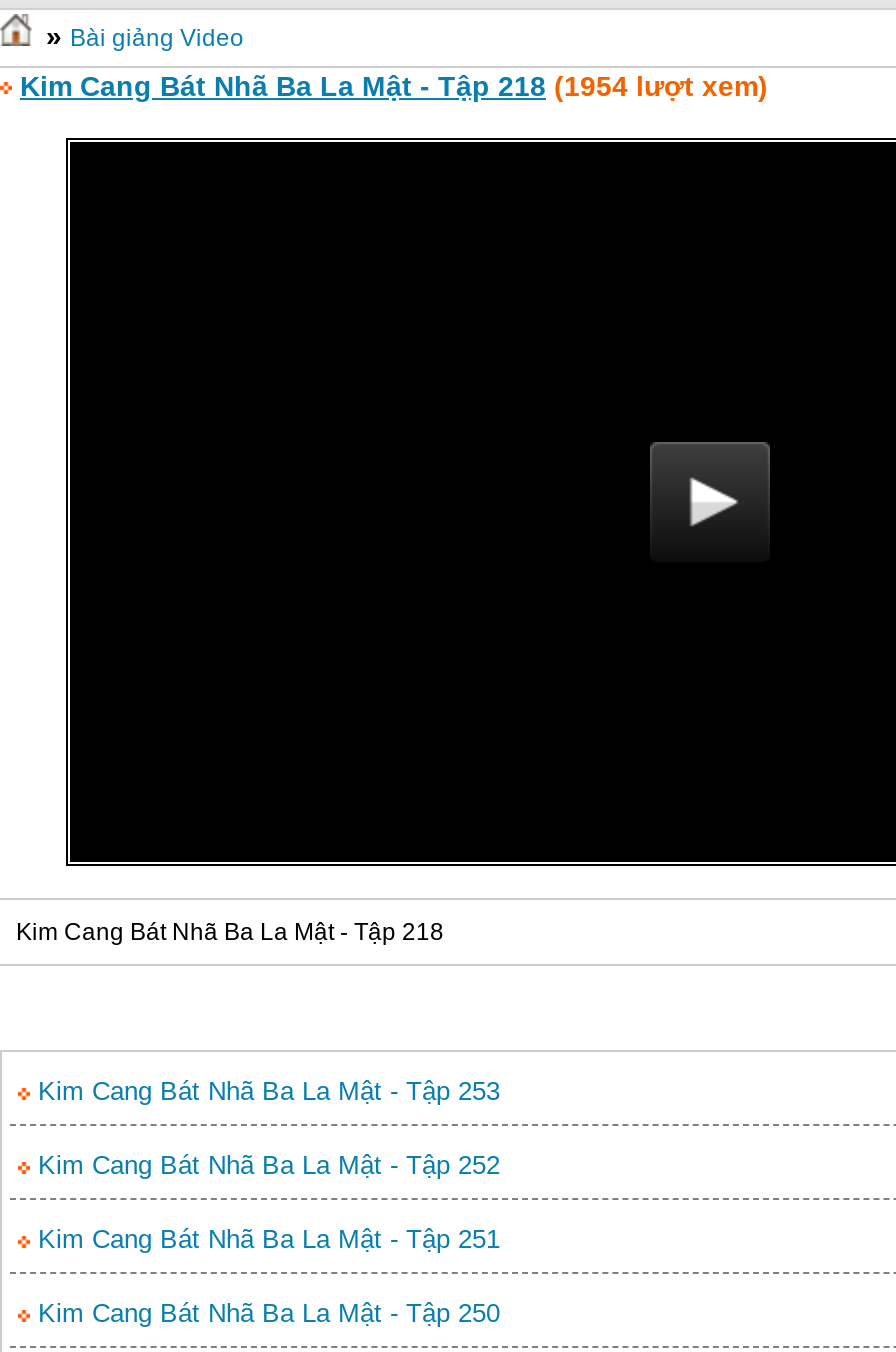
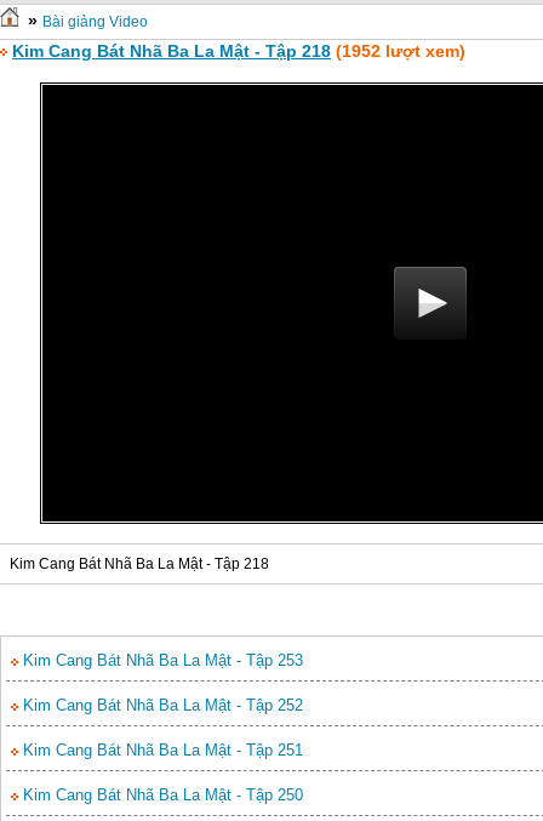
[20,70,768,102] Kim Cang Bát Nhã Ba La Mật - Tập 218 (1954 lượt xem) -> [12,41,465,61] Kim Cang Bát Nhã Ba La Mật - Tập 218 (1952 lượt xem)

